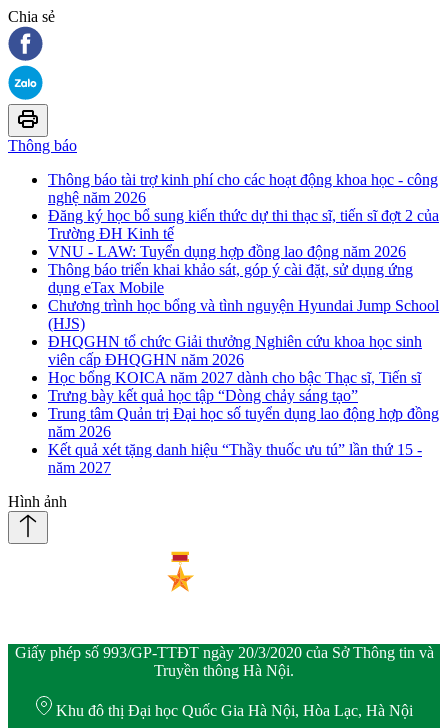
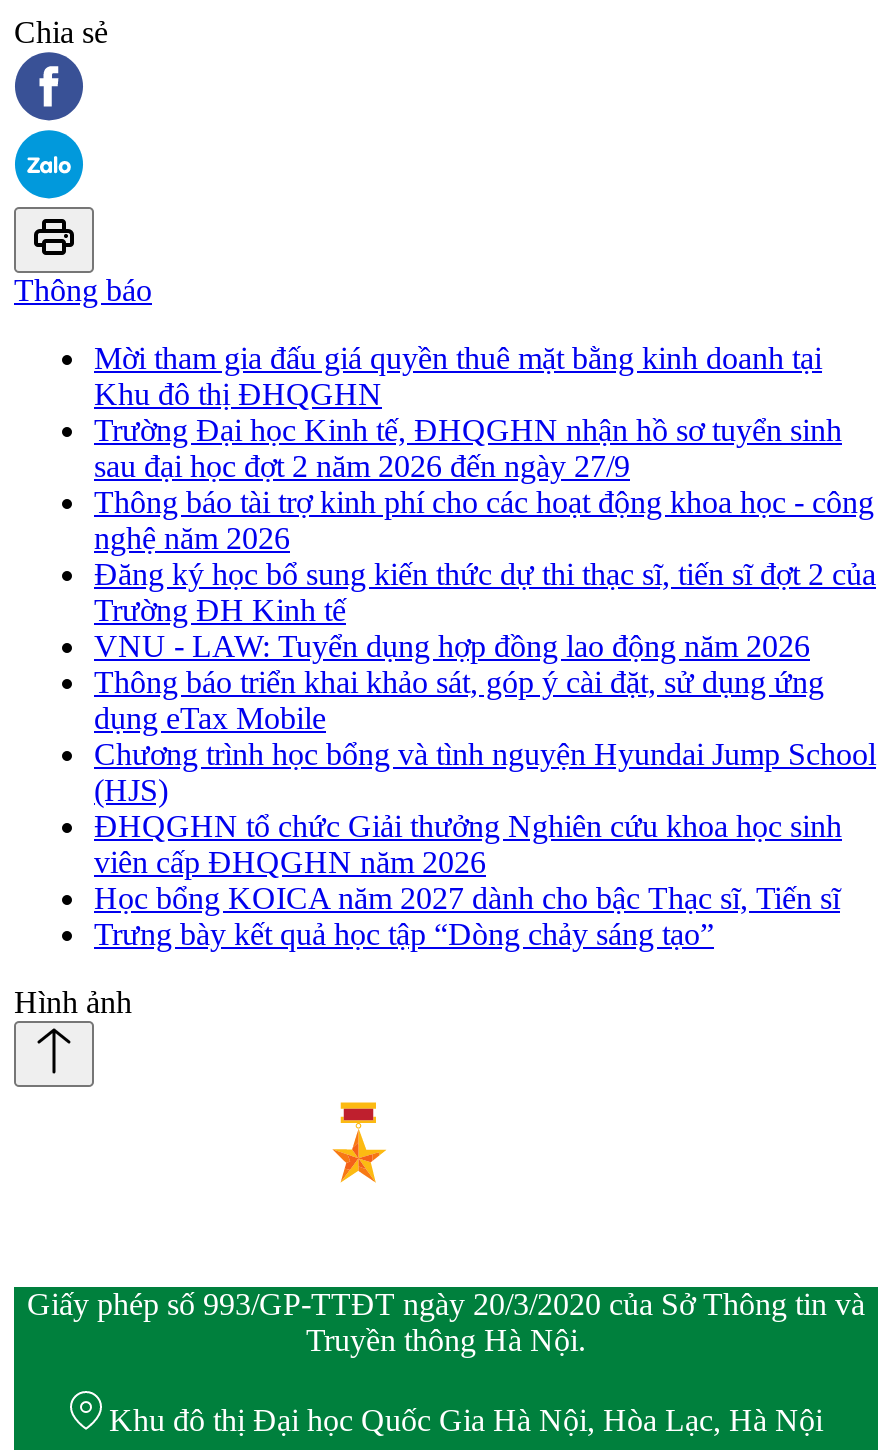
none -> [94,342,842,484] Mời tham gia đấu giá quyền thuê mặt bằng kinh doanh tại | Khu đô thị ĐHQGHN | Trường Đại học Kinh tế, ĐHQGHN nhận hồ sơ tuyển sinh | sau đại học đợt 2 năm 2026 đến ngày 27/9
moved [48,171,439,404] -> [94,486,876,952]: Thông báo tài trợ kinh phí cho các hoạt động khoa học - công | nghệ năm 2026 | Đăng ký học bổ sung kiến thức dự thi thạc sĩ, tiến sĩ đợt 2 của | ... | Học bổng KOICA năm 2027 dành cho bậc Thạc sĩ, Tiến sĩ | Trưng bày kết quả học tập “Dòng chảy sáng tạo”
[48,405,439,476] Trung tâm Quản trị Đại học số tuyển dụng lao động hợp đồng | năm 2026 | Kết quả xét tặng danh hiệu “Thầy thuốc ưu tú” lần thứ 15 - | năm 2027 -> none

